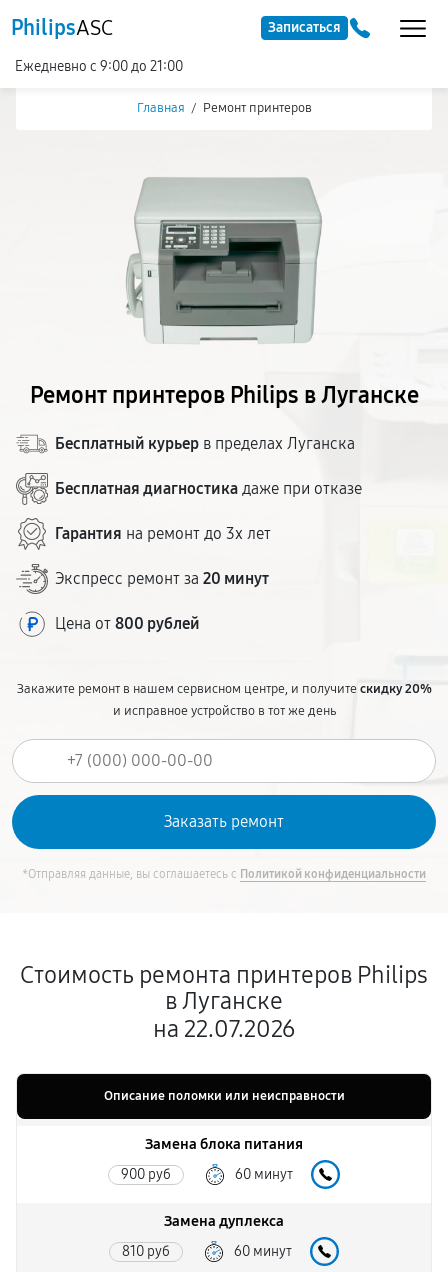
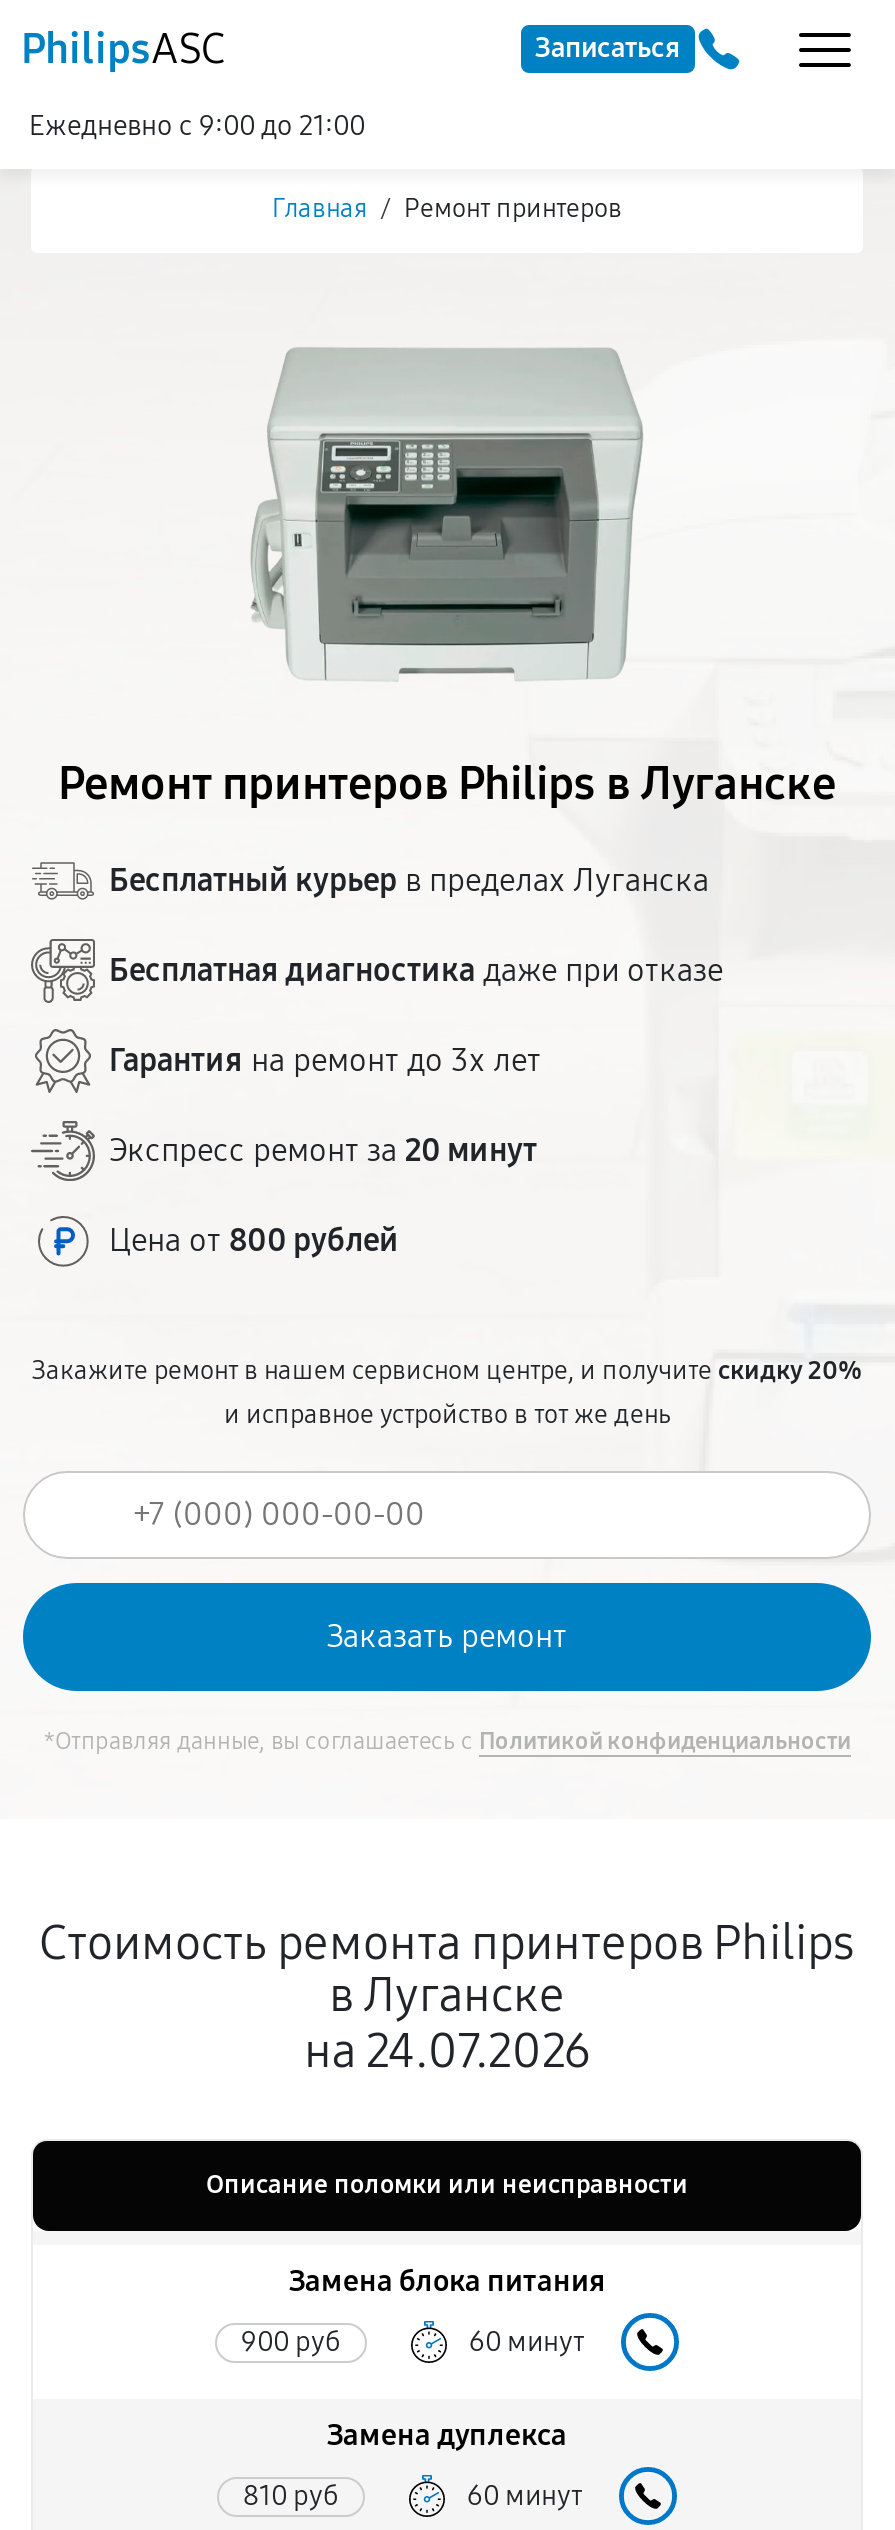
[153,1015,295,1043] на 22.07.2026 -> [304,2023,590,2079] на 24.07.2026

